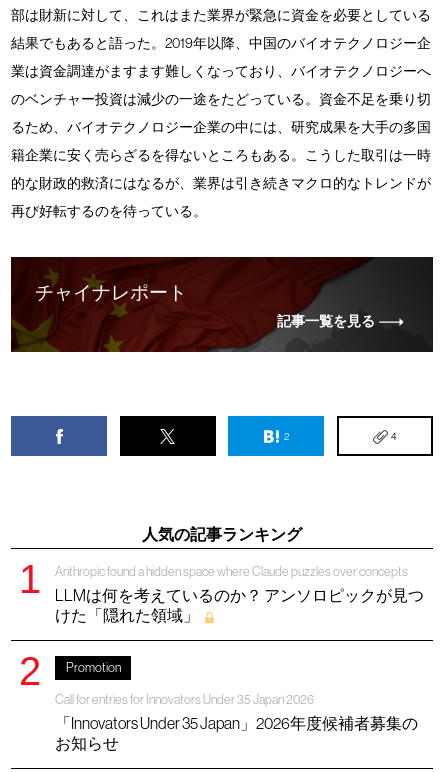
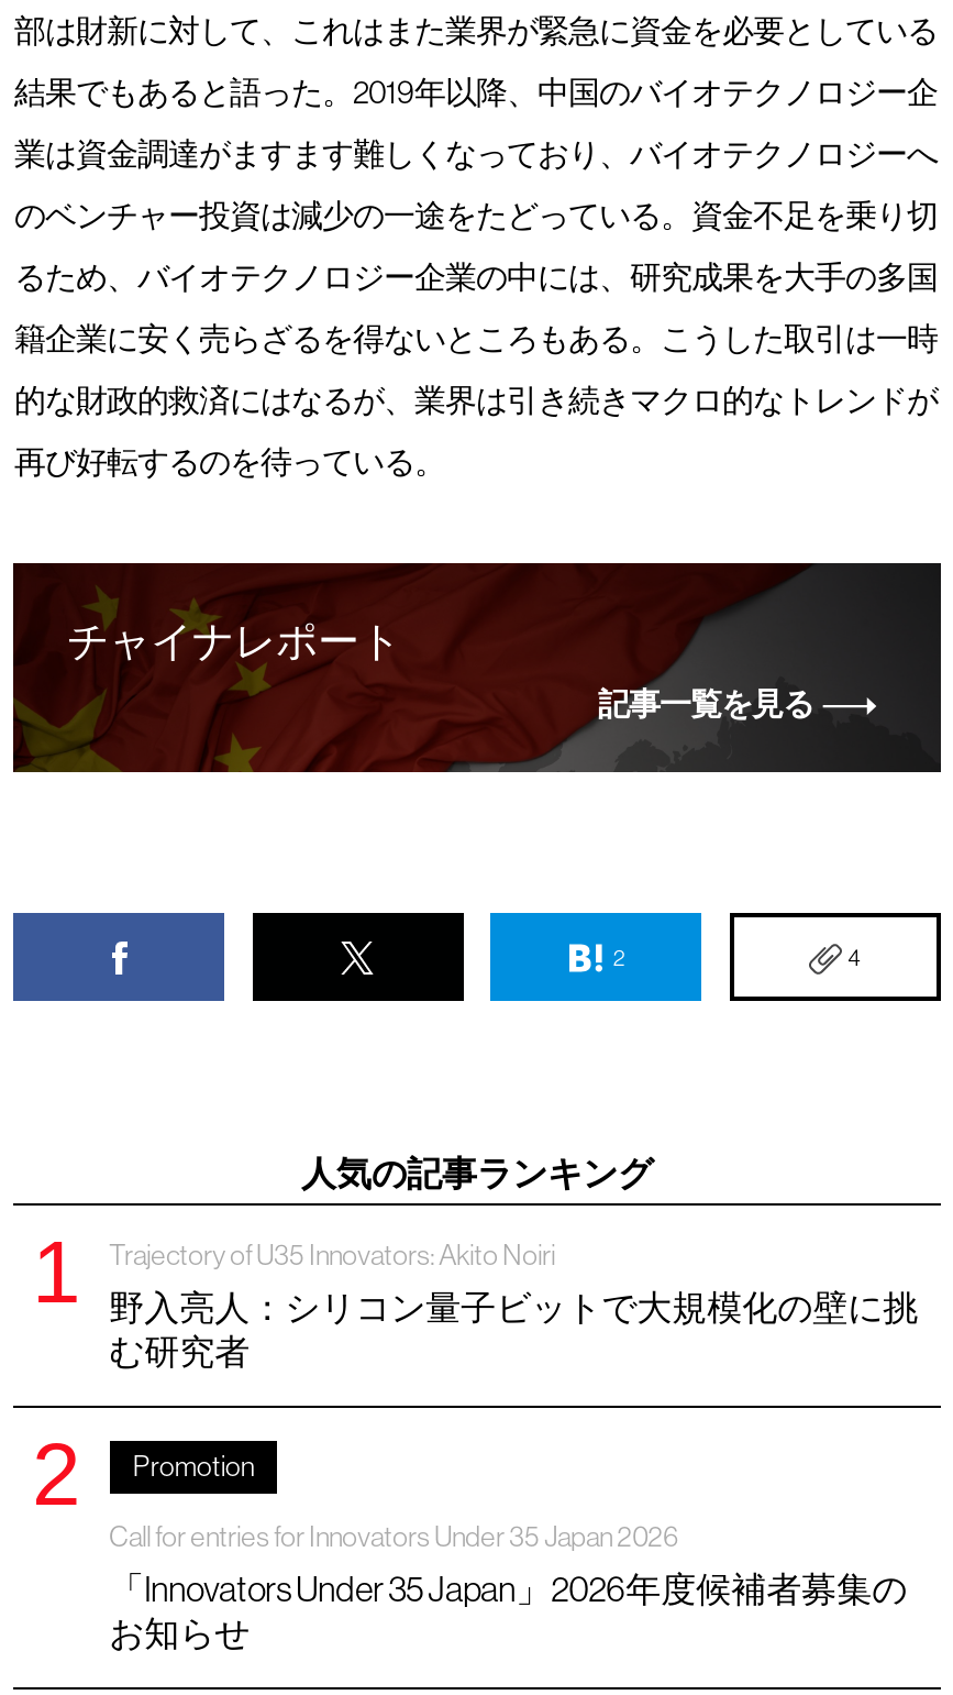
[55,564,424,624] Anthropic found a hidden space where Claude puzzles over concepts | LLMは何を考えているのか？ アンソロピックが見つ | けた「隠れた領域」 -> [109,1239,918,1371] Trajectory of U35 Innovators: Akito Noiri | 野入亮人：シリコン量子ビットで大規模化の壁に挑 | む研究者

